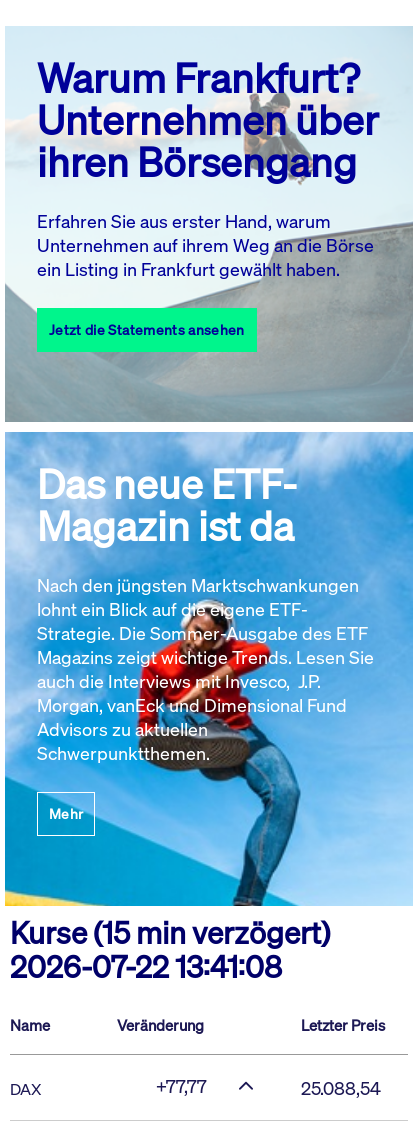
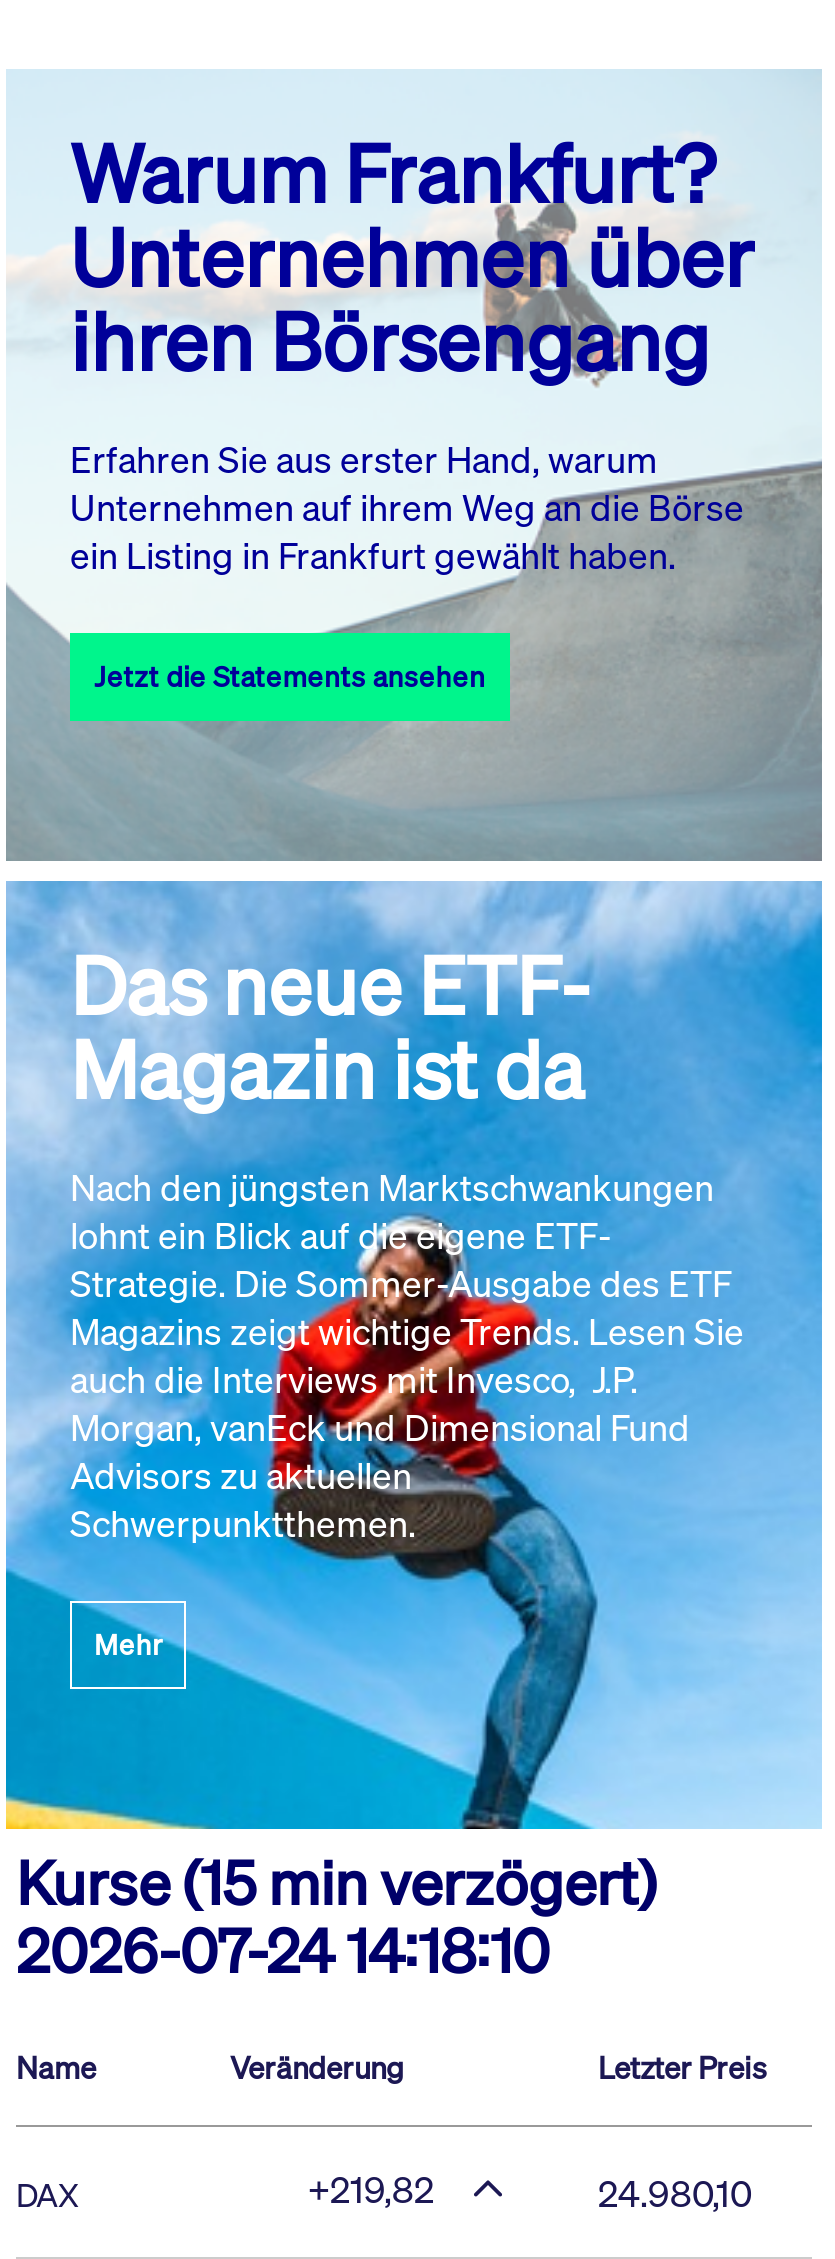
[10,947,282,987] 2026-07-22 13:41:08 -> [16,1911,550,1991] 2026-07-24 14:18:10
[156,1074,207,1098] +77,77 -> [308,2165,434,2213] +219,82
[301,1076,381,1100] 25.088,54 -> [598,2169,752,2217] 24.980,10

